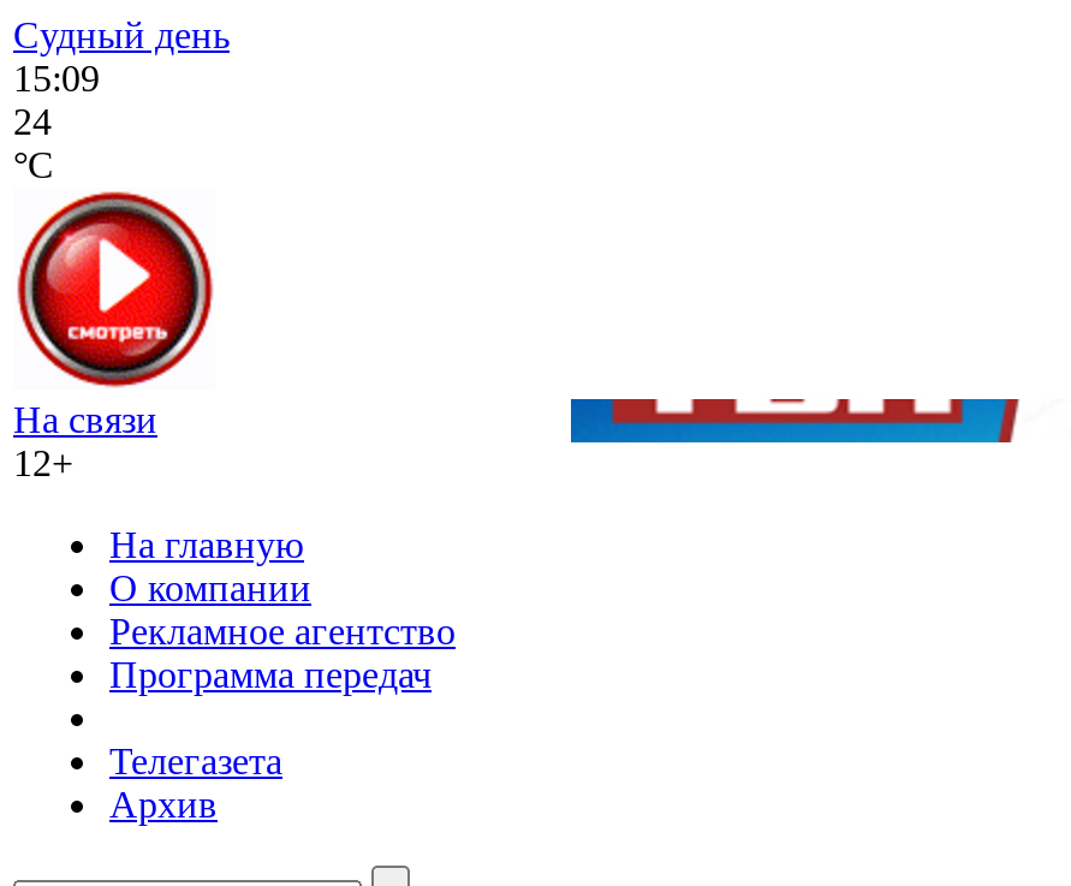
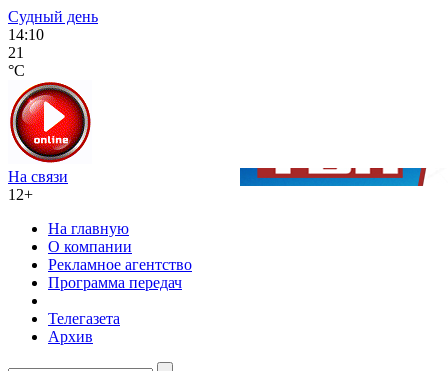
[13,58,100,99] 15:09 -> [8,26,44,43] 14:10
[13,101,52,142] 24 -> [8,44,24,61] 21

